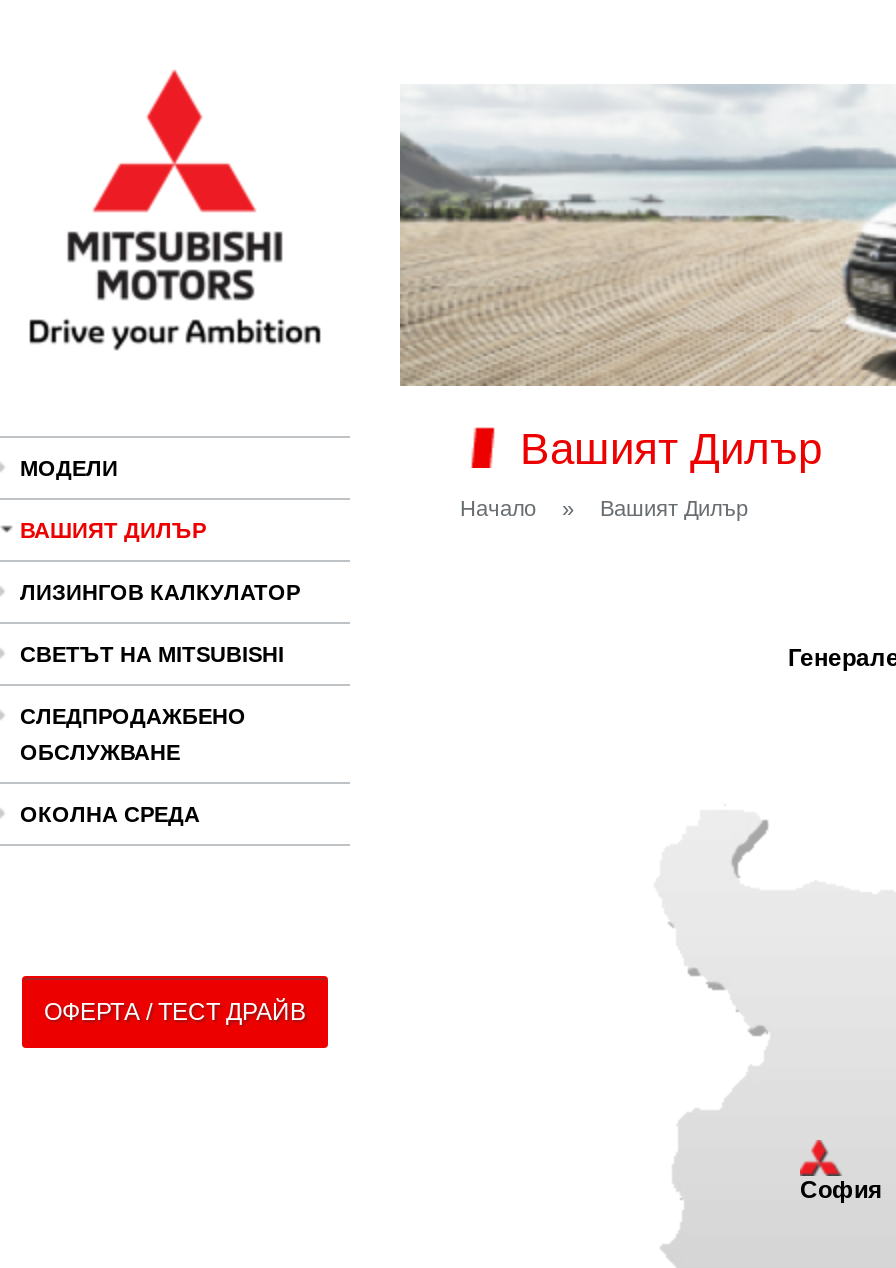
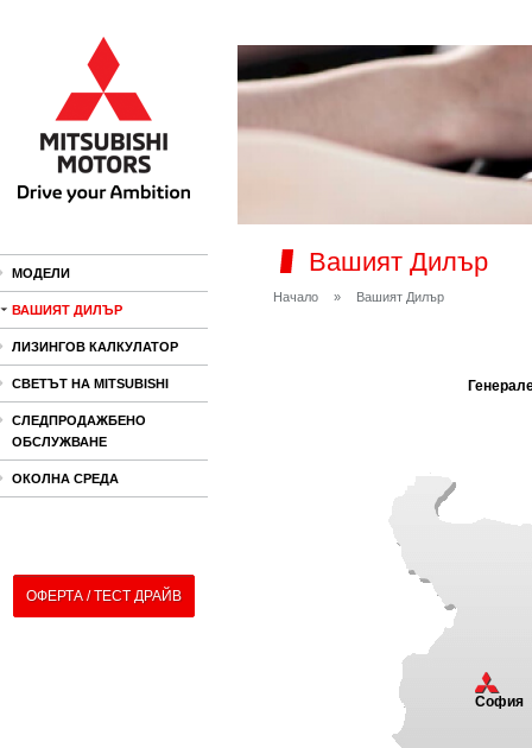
[398,84,890,386] [image] -> [236,44,528,223] [image]

